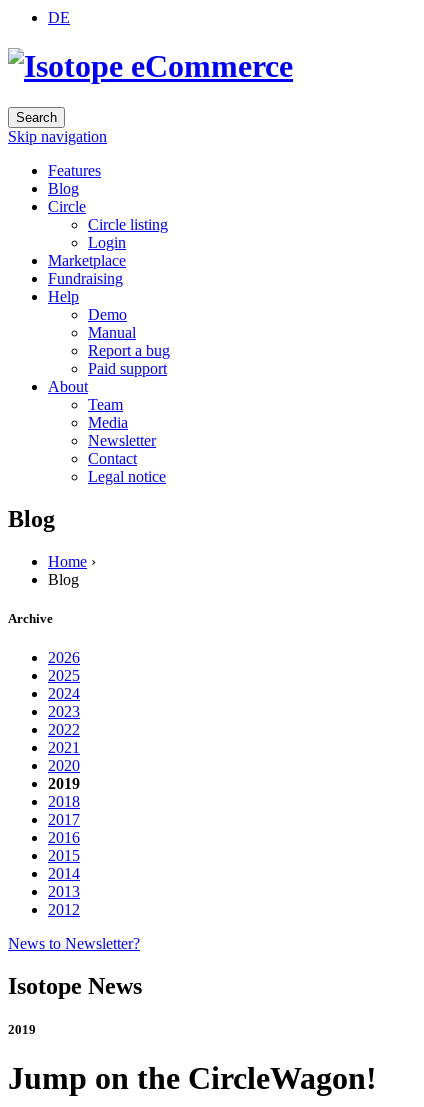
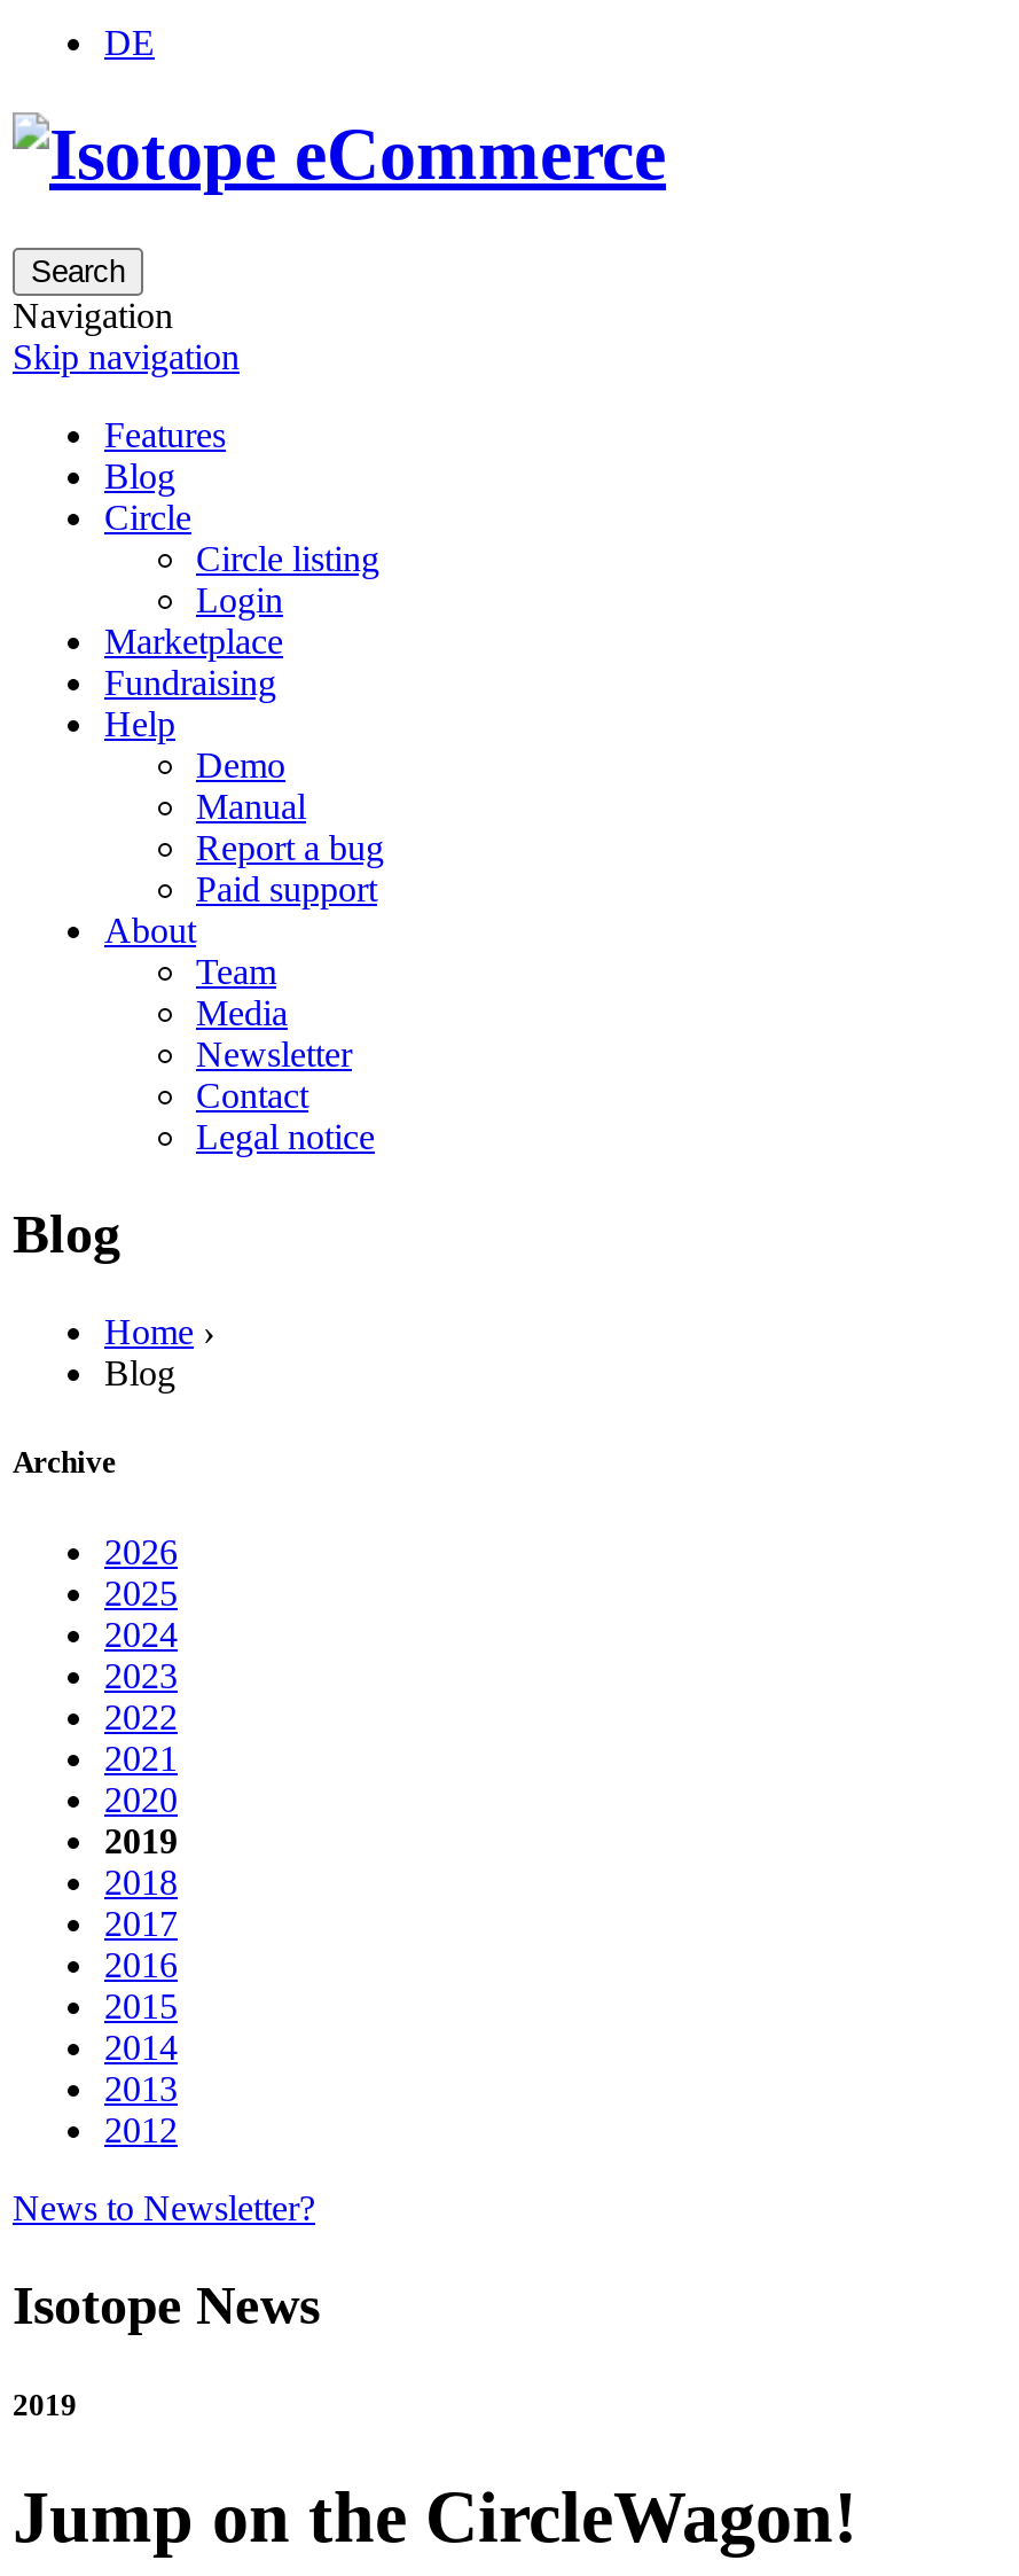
none -> [13,296,173,335] Navigation

